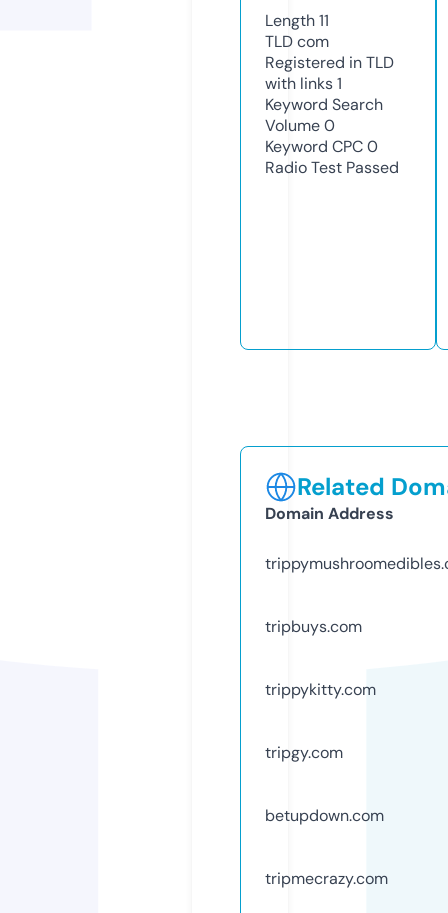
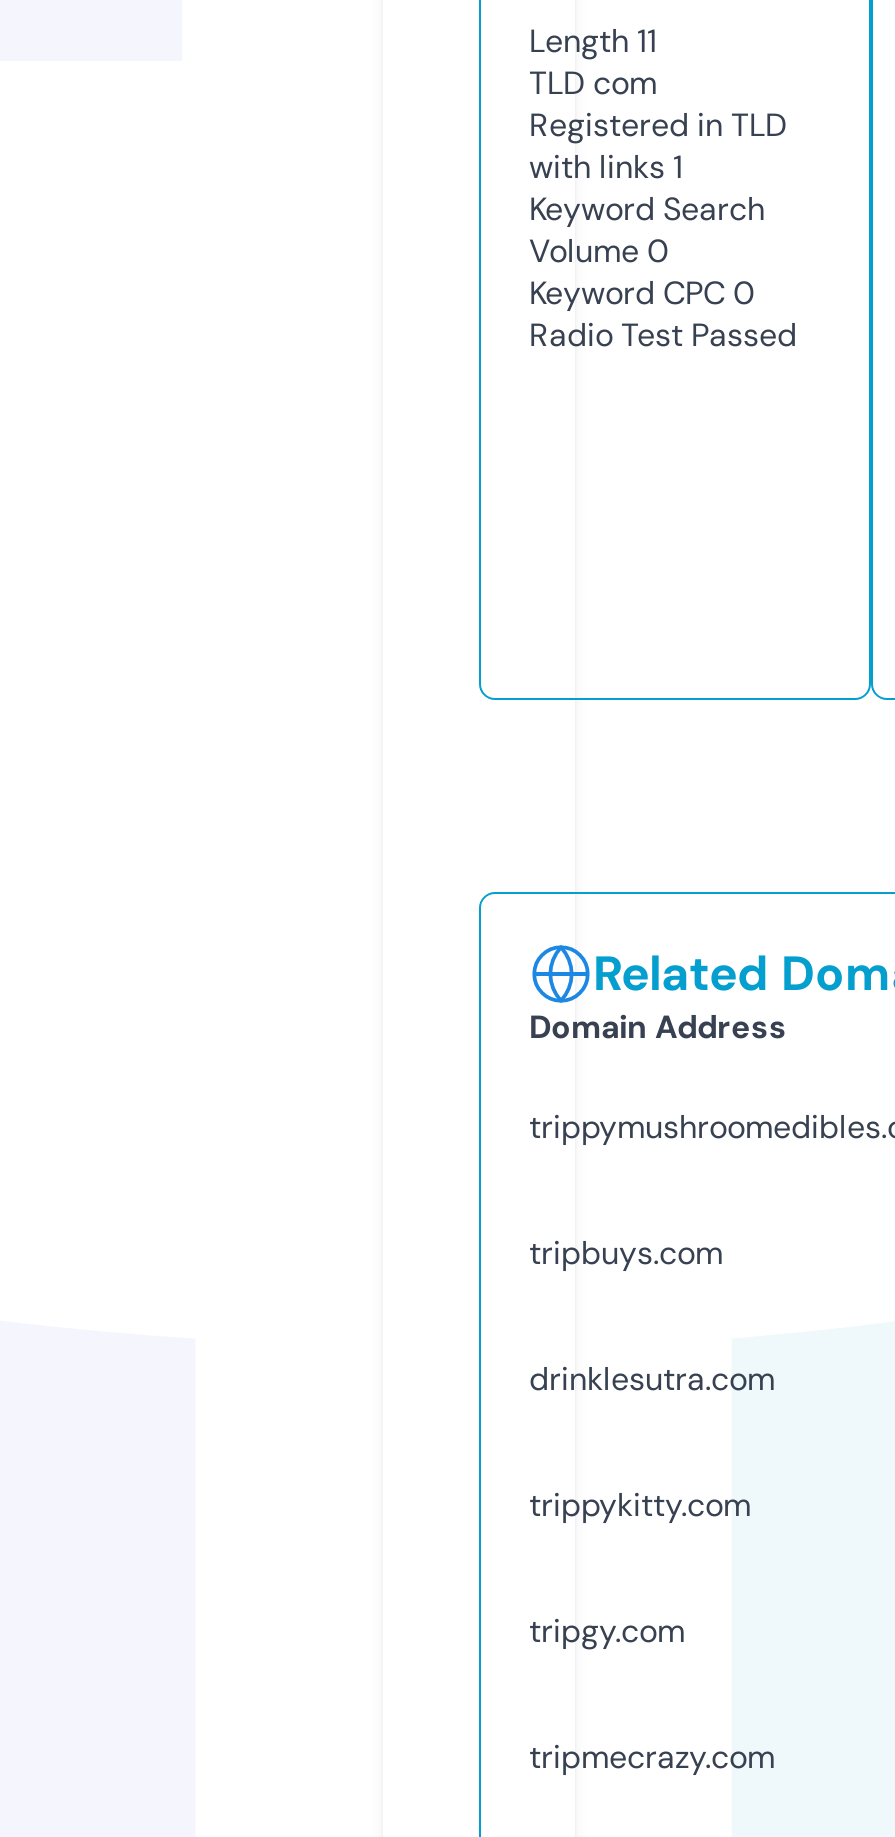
none -> [529,1358,775,1400] drinklesutra.com
moved [265,679,376,763] -> [529,1484,751,1652]: trippykitty.com | tripgy.com
[265,805,384,826] betupdown.com -> none

